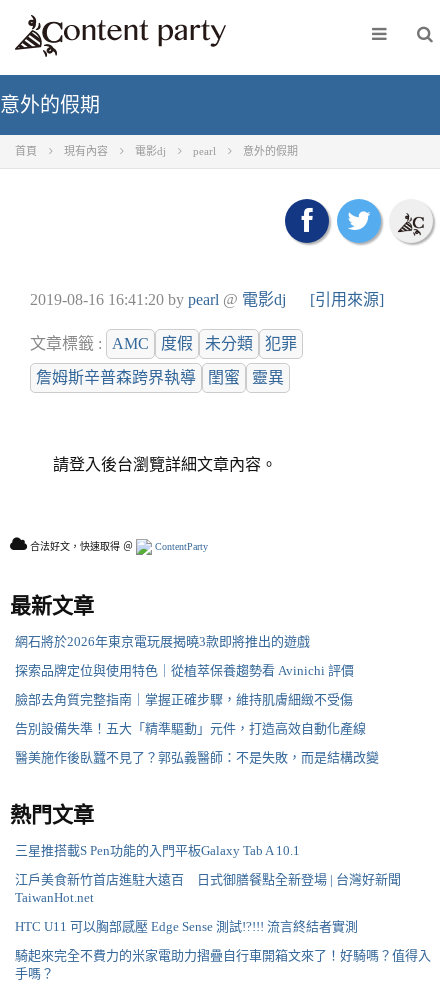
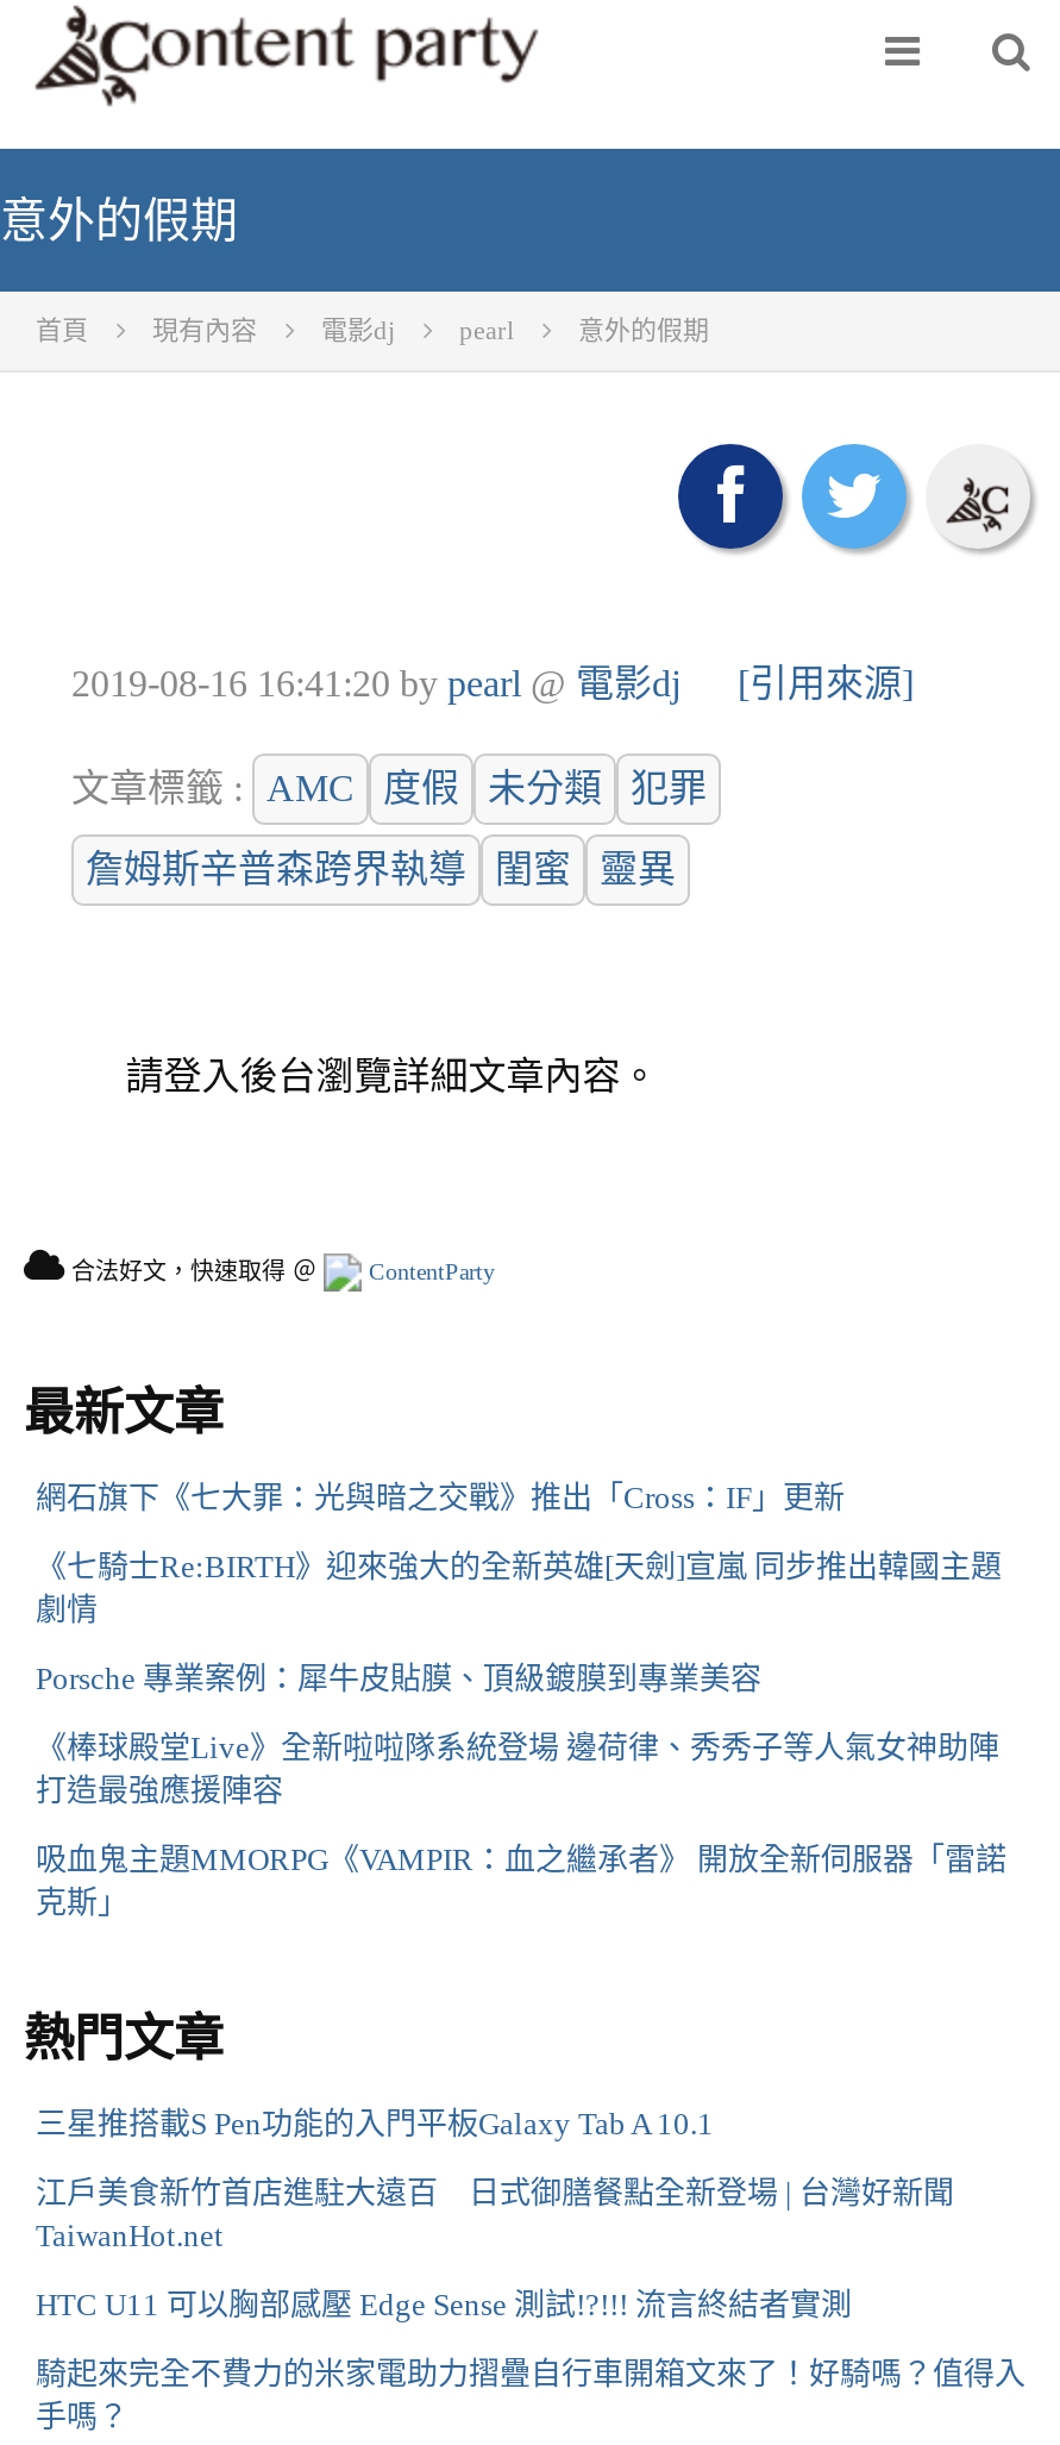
[15,634,310,649] 網石將於2026年東京電玩展揭曉3款即將推出的遊戲 -> [36,1479,845,1514] 網石旗下《七大罪：光與暗之交戰》推出「Cross：IF」更新
[15,663,354,678] 探索品牌定位與使用特色｜從植萃保養趨勢看 Avinichi 評價 -> [36,1548,1002,1626] 《七騎士Re:BIRTH》迎來強大的全新英雄[天劍]宣嵐 同步推出韓國主題 | 劇情
[15,692,353,707] 臉部去角質完整指南｜掌握正確步驟，維持肌膚細緻不受傷 -> [36,1660,761,1695] Porsche 專業案例：犀牛皮貼膜、頂級鍍膜到專業美容
[15,721,366,736] 告別設備失準！五大「精準驅動」元件，打造高效自動化產線 -> [36,1729,999,1807] 《棒球殿堂Live》全新啦啦隊系統登場 邊荷律、秀秀子等人氣女神助陣 | 打造最強應援陣容
[15,750,379,765] 醫美施作後臥蠶不見了？郭弘義醫師：不是失敗，而是結構改變 -> [36,1841,1006,1919] 吸血鬼主題MMORPG《VAMPIR：血之繼承者》 開放全新伺服器「雷諾 | 克斯」

